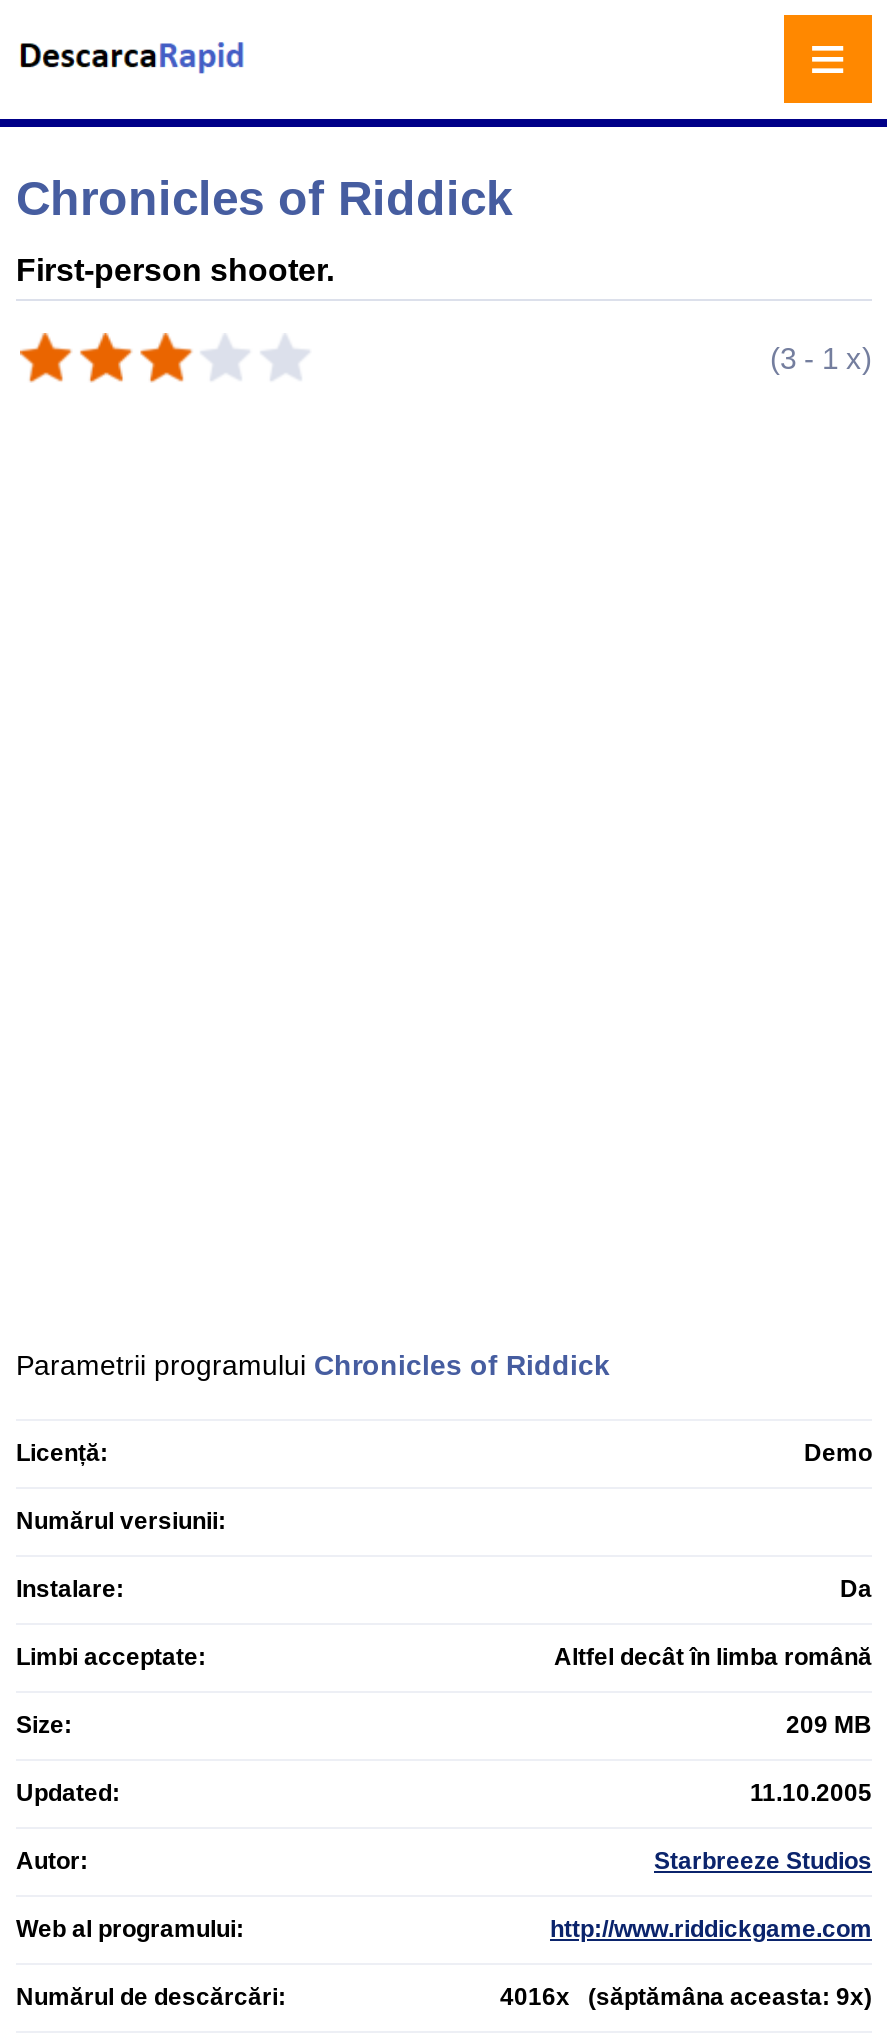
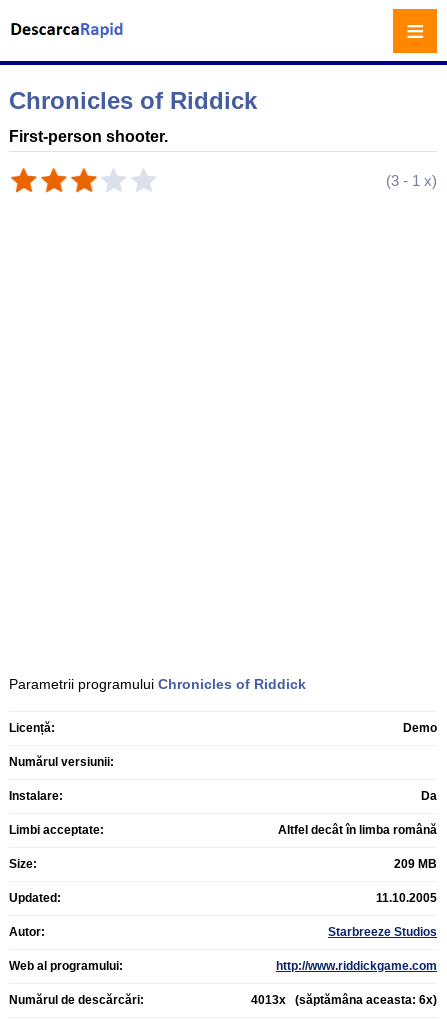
[500,1983,872,2011] 4016x (săptămâna aceasta: 9x) -> [251,993,437,1007] 4013x (săptămâna aceasta: 6x)

